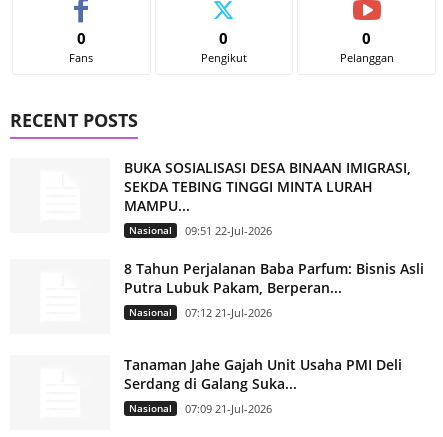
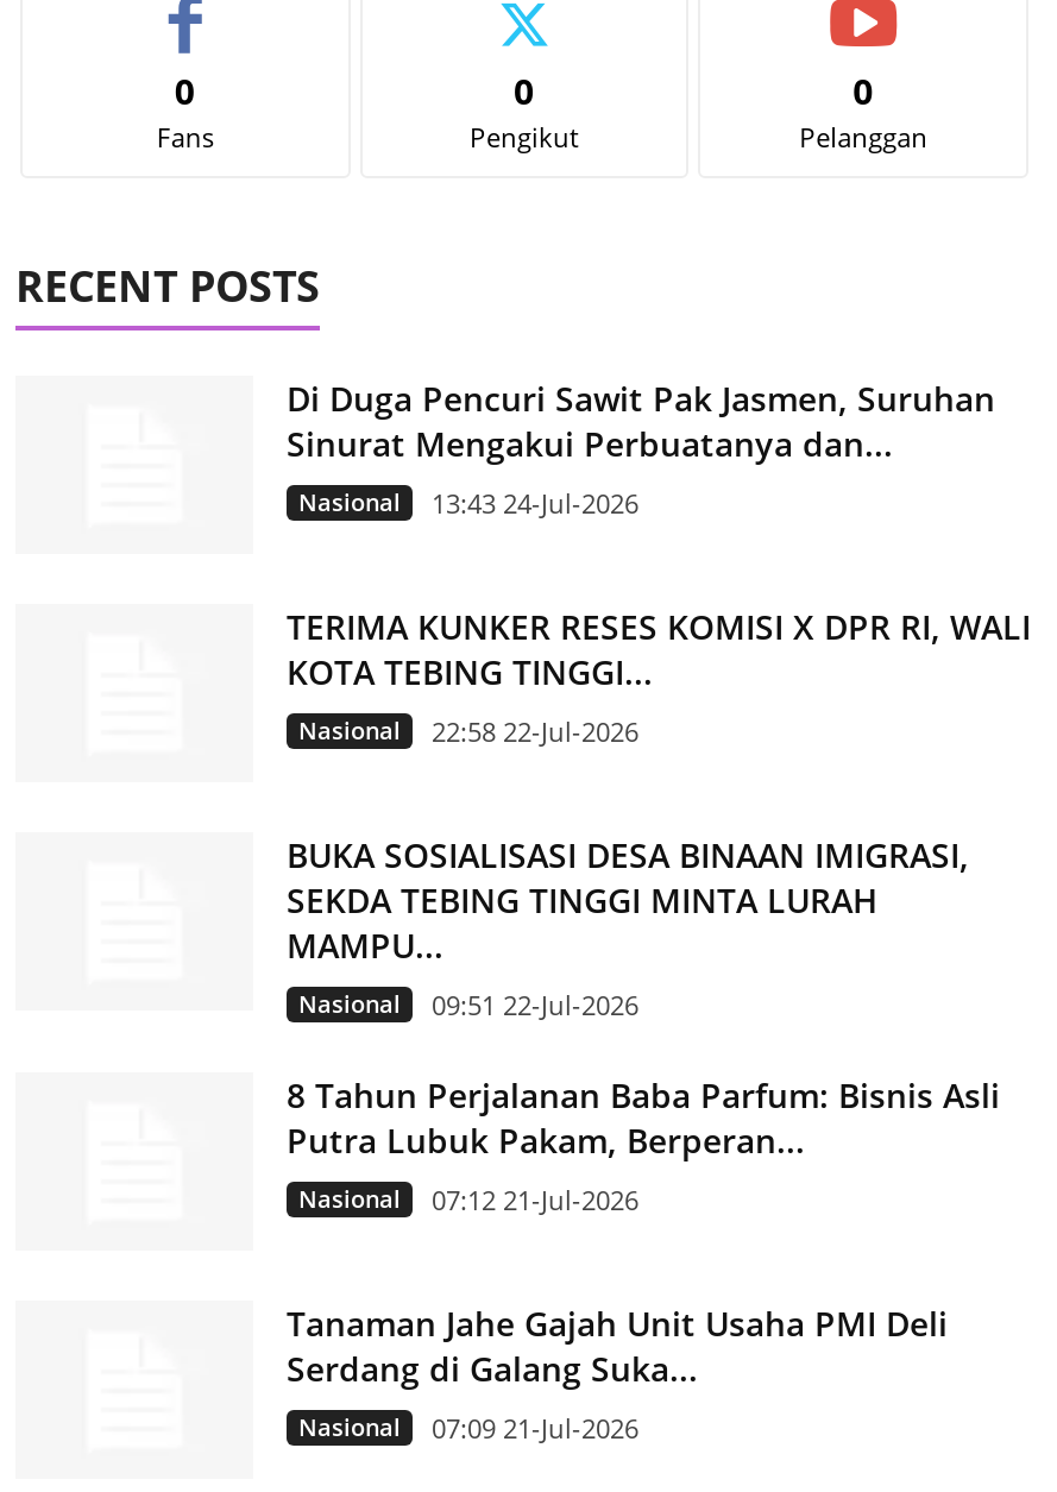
none -> [287,376,1031,749] Di Duga Pencuri Sawit Pak Jasmen, Suruhan | Sinurat Mengakui Perbuatanya dan... | Nasional | 13:43 24-Jul-2026 | TERIMA KUNKER RESES KOMISI X DPR RI, WALI | KOTA TEBING TINGGI... | Nasional | 22:58 22-Jul-2026

